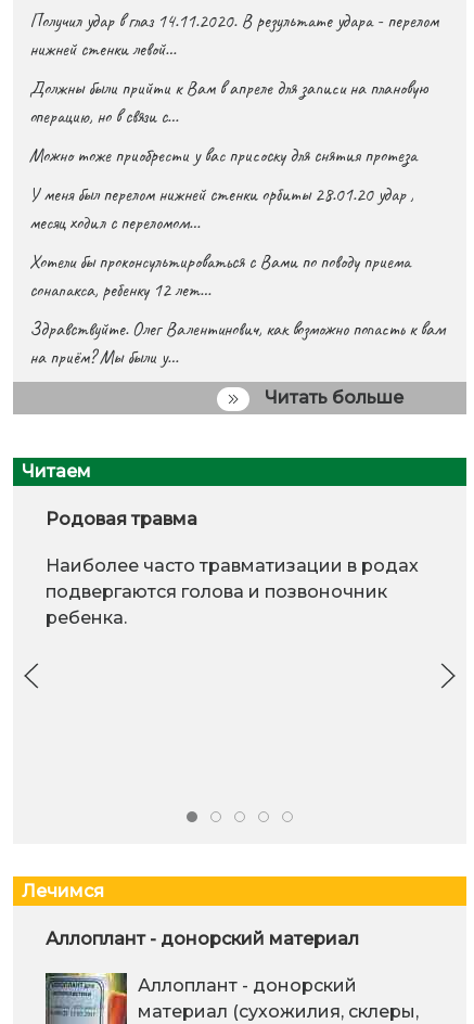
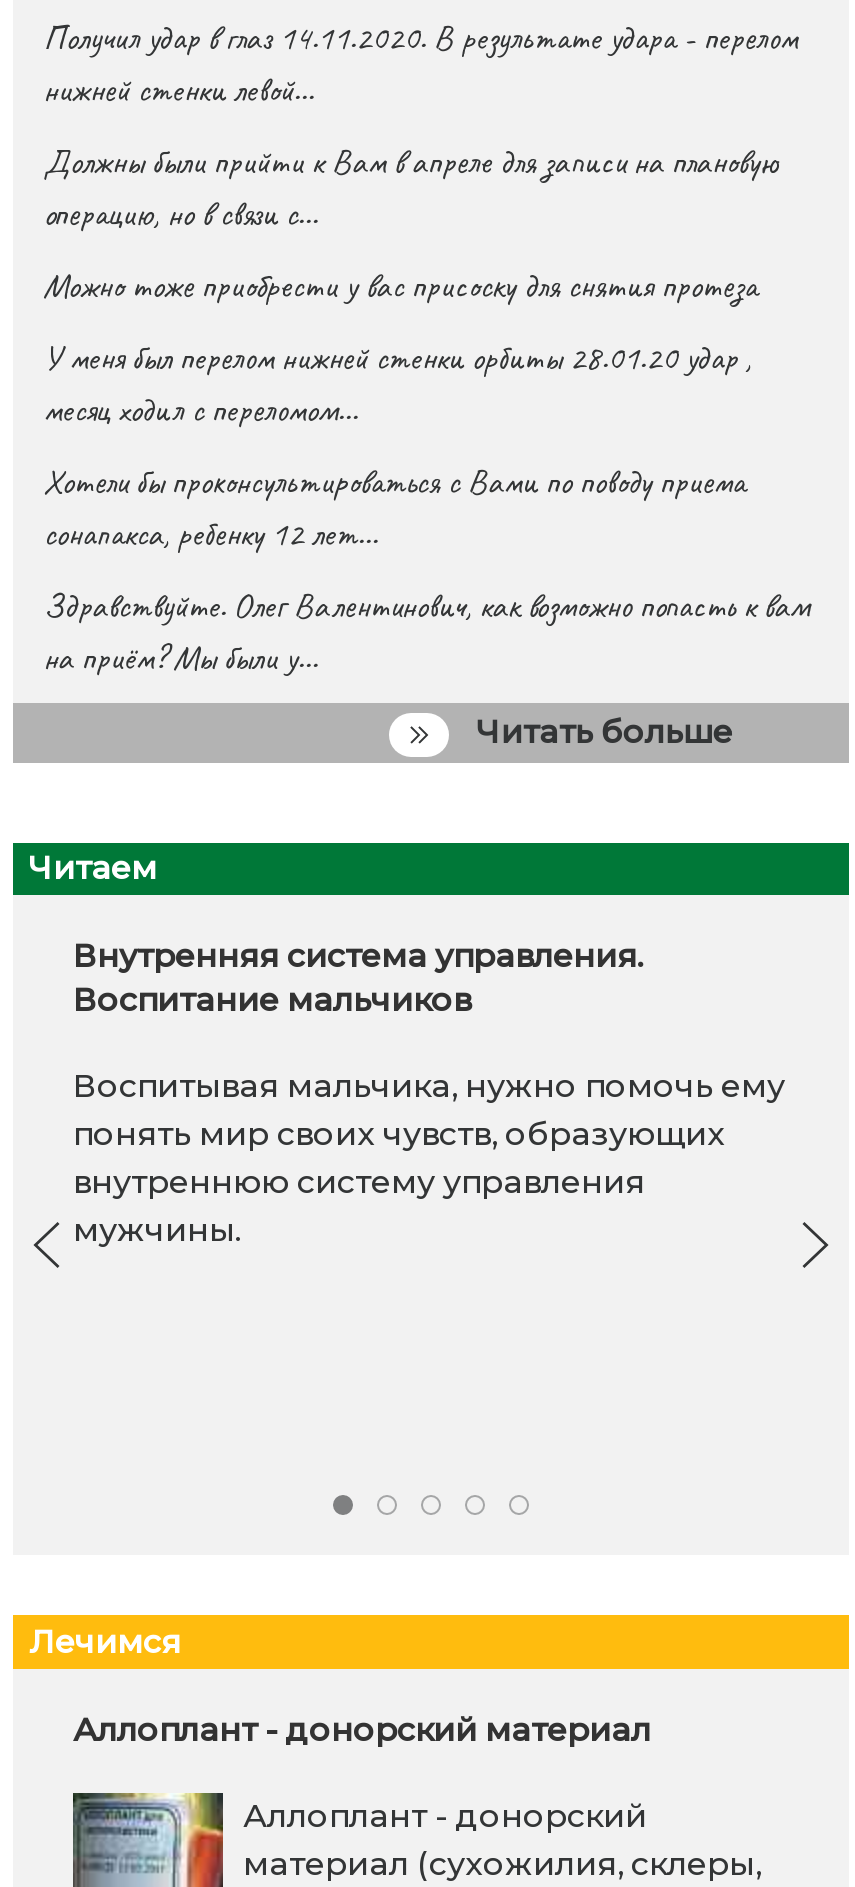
[46,509,197,530] Родовая травма -> [73,938,643,1020] Внутренняя система управления. | Воспитание мальчиков
[46,556,419,629] Наиболее часто травматизации в родах | подвергаются голова и позвоночник | ребенка. -> [73,1068,785,1250] Воспитывая мальчика, нужно помочь ему | понять мир своих чувств, образующих | внутреннюю систему управления | мужчины.

